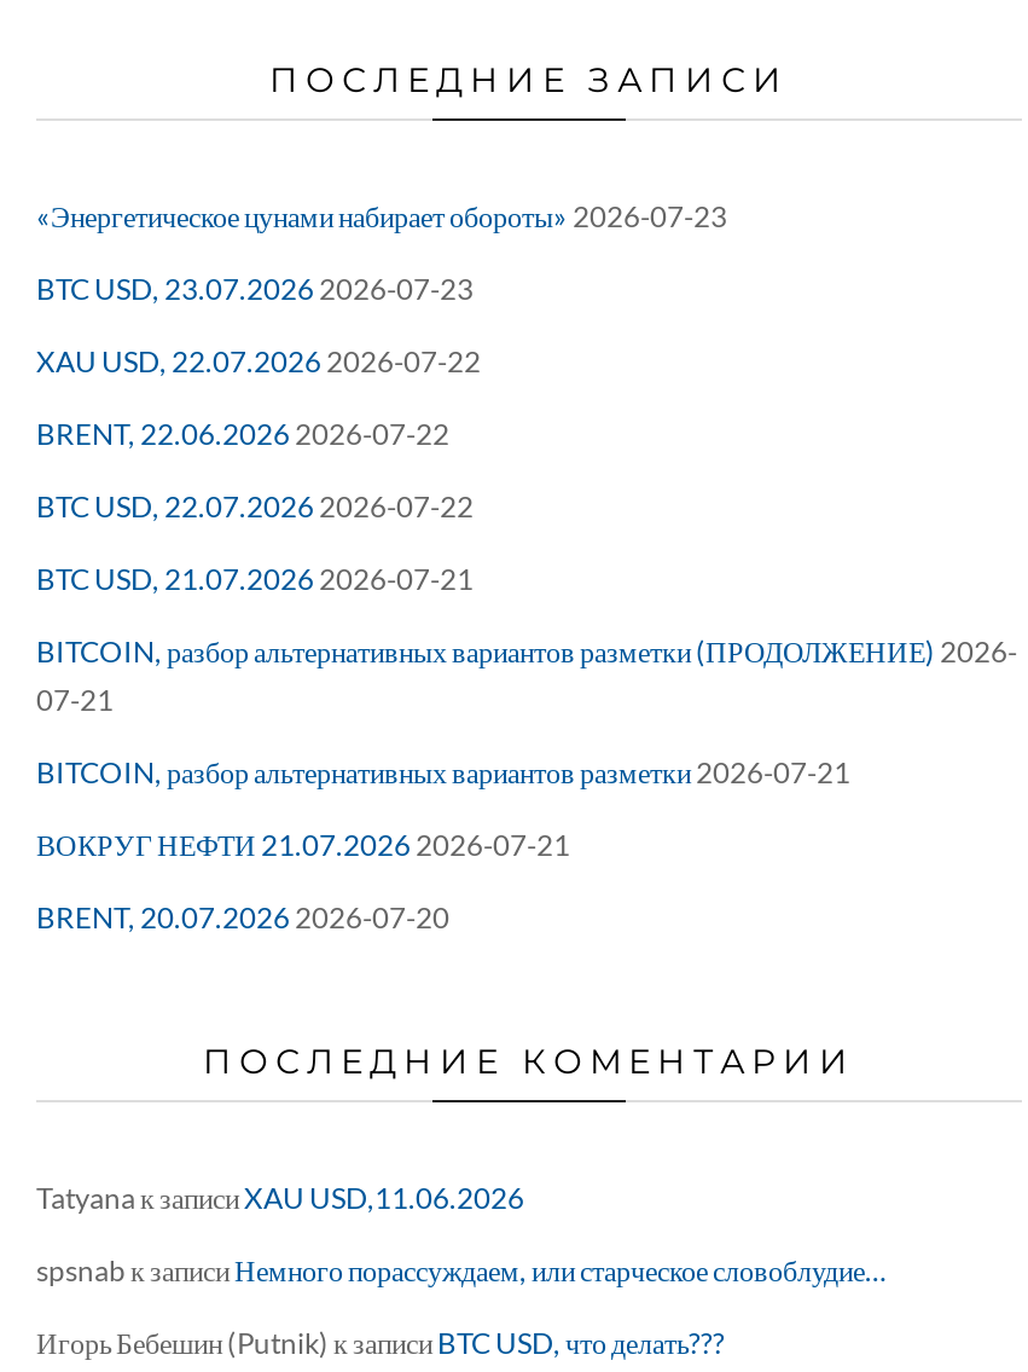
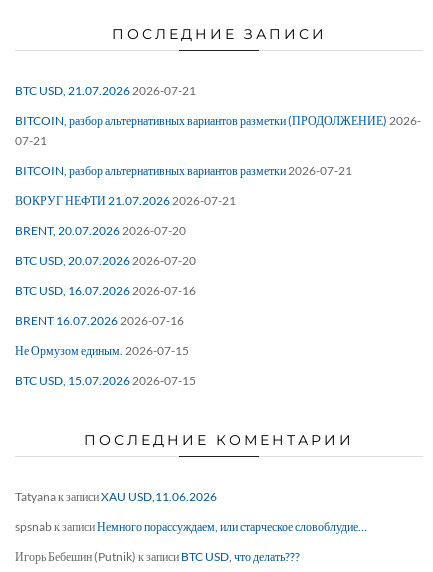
[36,199,727,525] «Энергетическое цунами набирает обороты» 2026-07-23 | BTC USD, 23.07.2026 2026-07-23 | XAU USD, 22.07.2026 2026-07-22 | BRENT, 22.06.2026 2026-07-22 | BTC USD, 22.07.2026 2026-07-22 -> none
moved [36,561,1017,936] -> [15,83,421,238]: BTC USD, 21.07.2026 2026-07-21 | BITCOIN, разбор альтернативных вариантов разметки (ПРОДОЛЖЕНИЕ) 2026- | 07-21 | BITCOIN, разбор альтернативных вариантов разметки 2026-07-21 | ВОКРУГ НЕФТИ 21.07.2026 2026-07-21 | BRENT, 20.07.2026 2026-07-20
none -> [15,253,196,388] BTC USD, 20.07.2026 2026-07-20 | BTC USD, 16.07.2026 2026-07-16 | BRENT 16.07.2026 2026-07-16 | Не Ормузом единым. 2026-07-15 | BTC USD, 15.07.2026 2026-07-15

